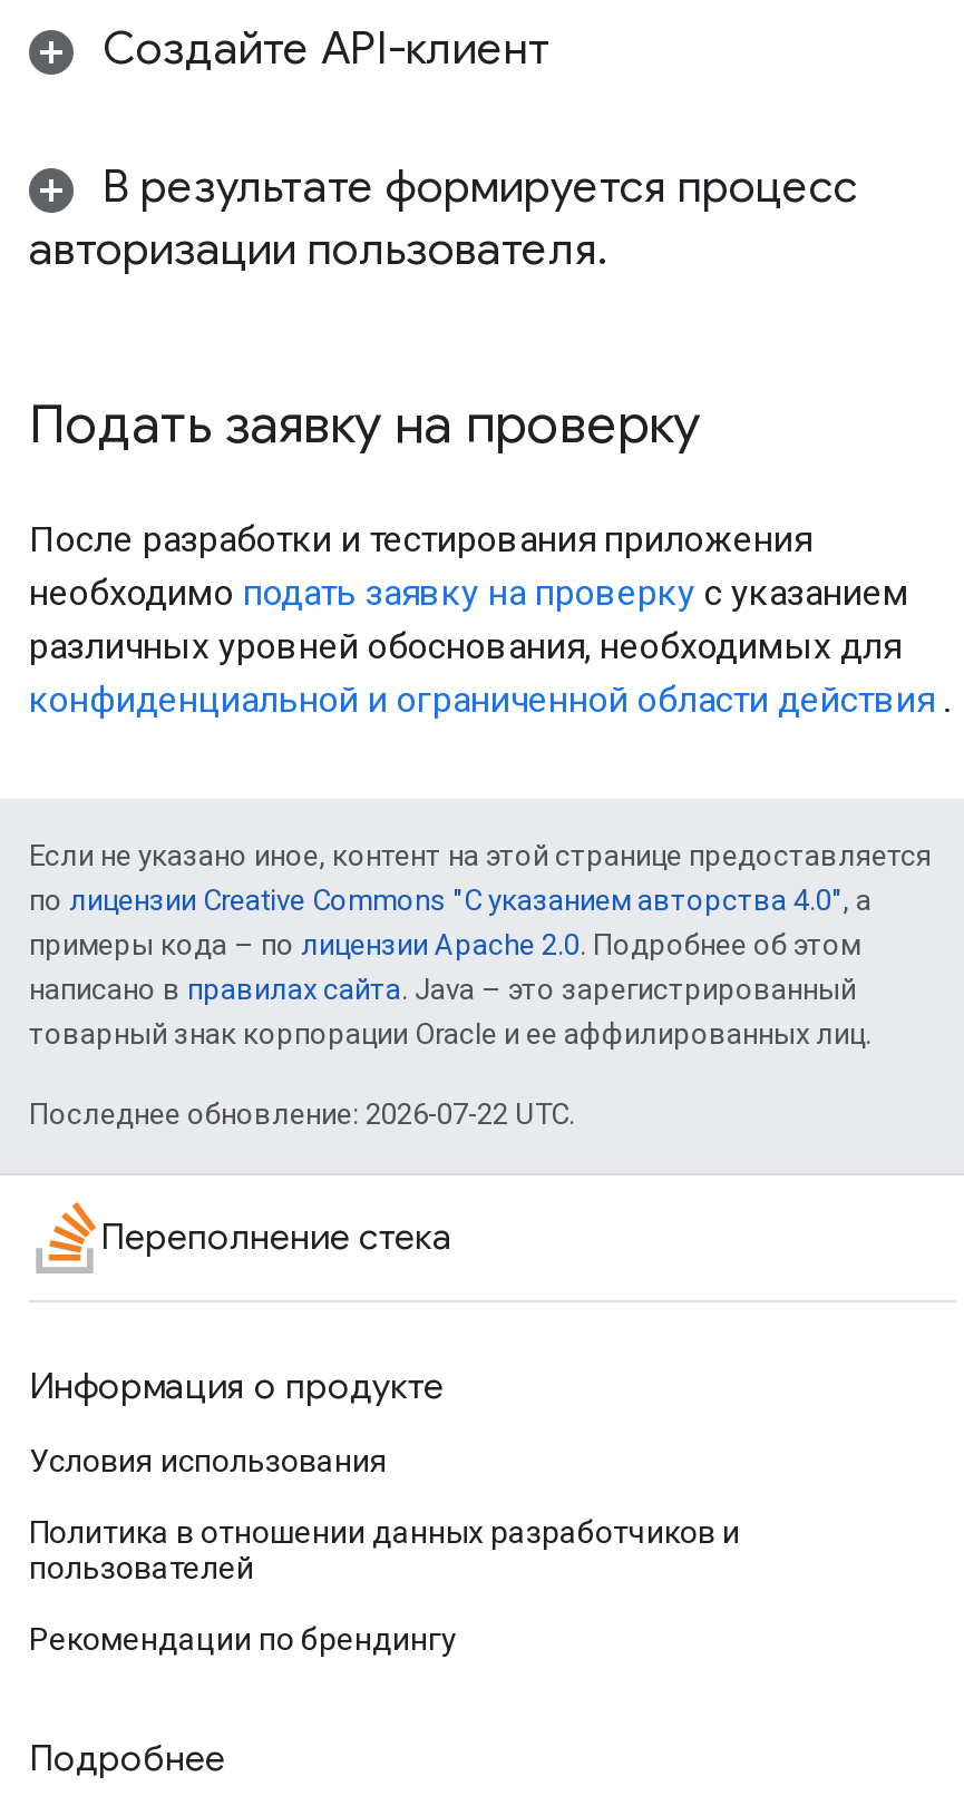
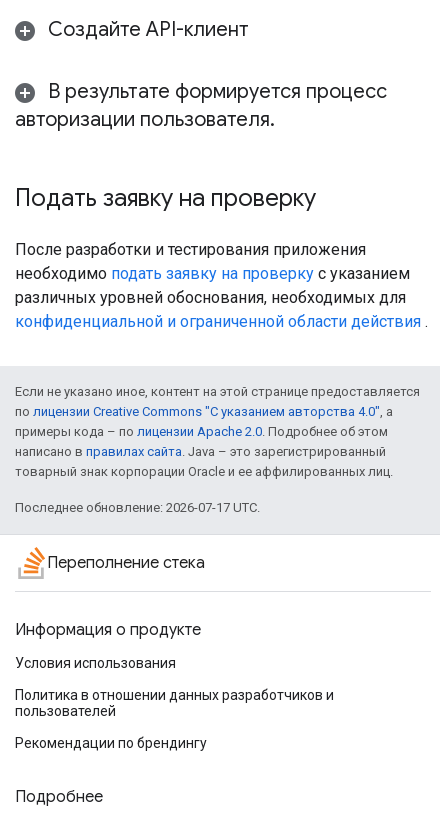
[29,1097,575,1131] Последнее обновление: 2026-07-22 UTC. -> [15,500,260,515] Последнее обновление: 2026-07-17 UTC.

